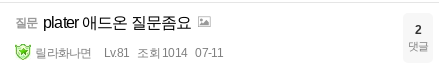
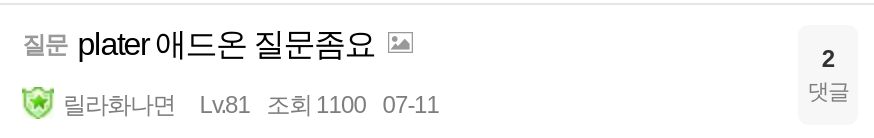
[35,45,223,59] 릴라화나면 Lv.81 조회 1014 07-11 -> [62,90,439,118] 릴라화나면 Lv.81 조회 1100 07-11

